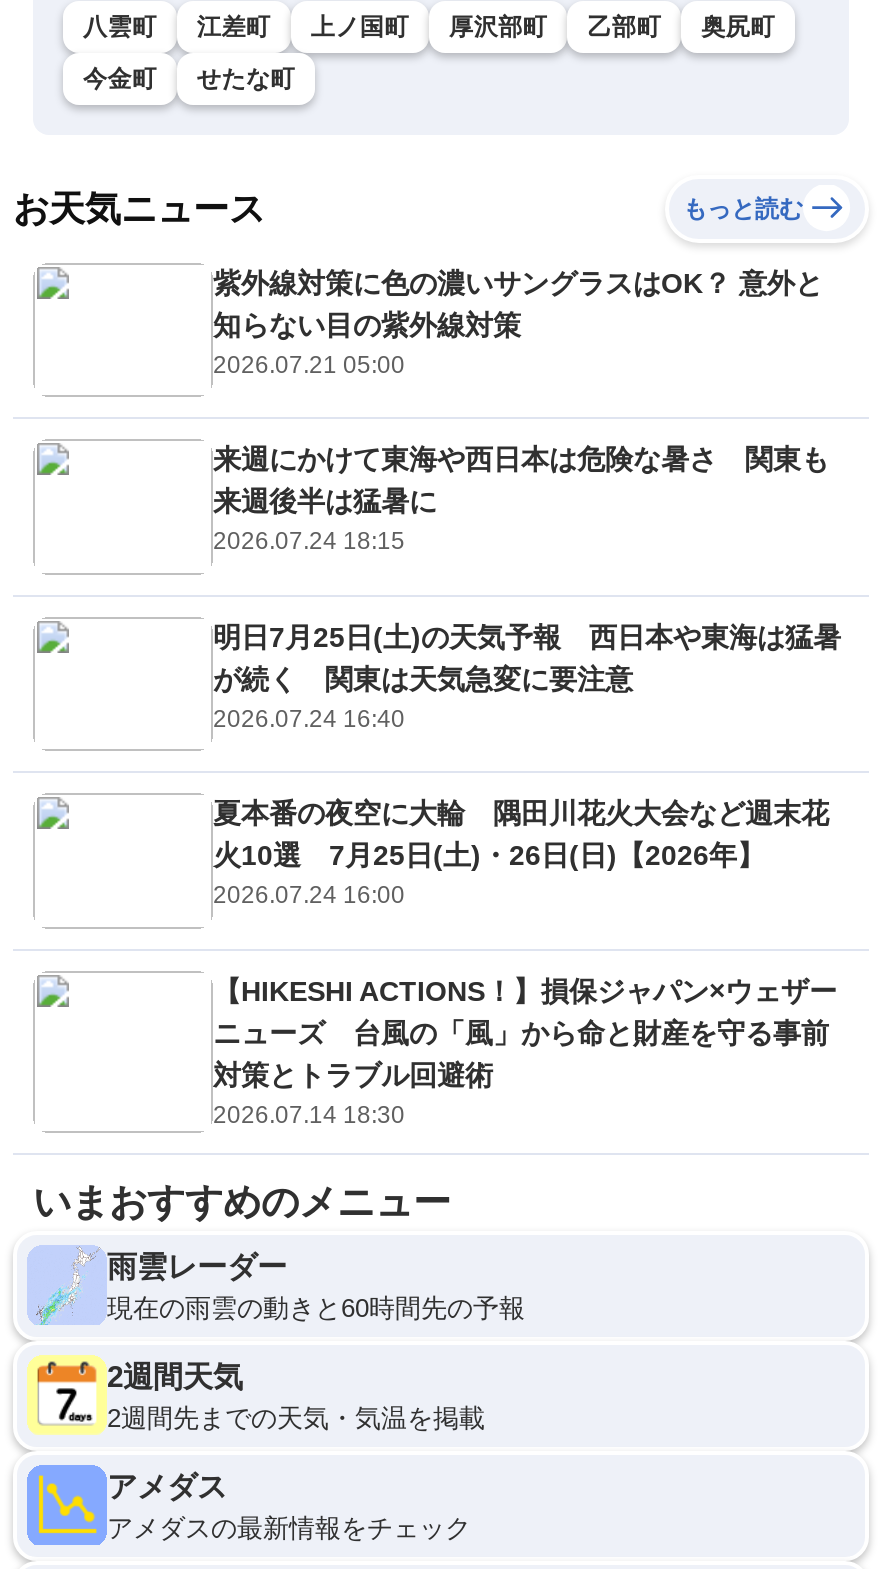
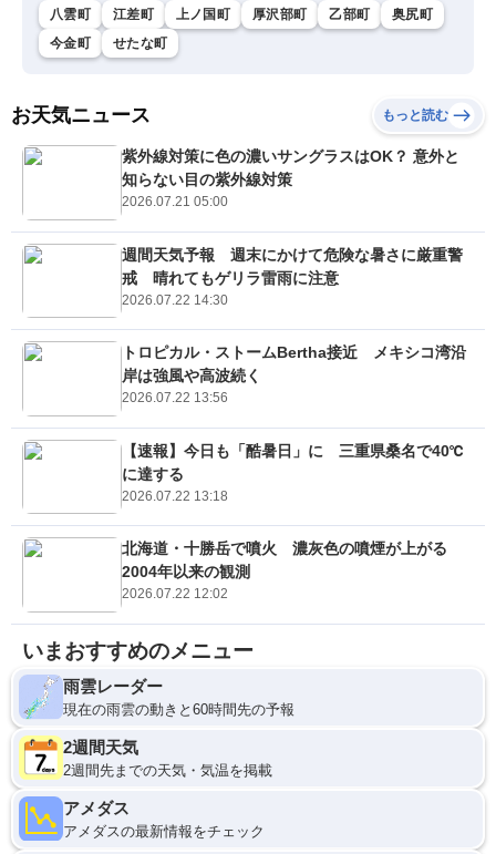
[213,443,829,555] 来週にかけて東海や西日本は危険な暑さ 関東も | 来週後半は猛暑に | 2026.07.24 18:15 -> [122,246,463,308] 週間天気予報 週末にかけて危険な暑さに厳重警 | 戒 晴れてもゲリラ雷雨に注意 | 2026.07.22 14:30
[213,620,841,732] 明日7月25日(土)の天気予報 西日本や東海は猛暑 | が続く 関東は天気急変に要注意 | 2026.07.24 16:40 -> [122,344,466,406] トロピカル・ストームBertha接近 メキシコ湾沿 | 岸は強風や高波続く | 2026.07.22 13:56
[213,797,829,909] 夏本番の夜空に大輪 隅田川花火大会など週末花 | 火10選 7月25日(土)・26日(日)【2026年】 | 2026.07.24 16:00 -> [122,442,464,504] 【速報】今日も「酷暑日」に 三重県桑名で40℃ | に達する | 2026.07.22 13:18
[213,974,837,1128] 【HIKESHI ACTIONS！】損保ジャパン×ウェザー | ニューズ 台風の「風」から命と財産を守る事前 | 対策とトラブル回避術 | 2026.07.14 18:30 -> [122,540,463,602] 北海道・十勝岳で噴火 濃灰色の噴煙が上がる | 2004年以来の観測 | 2026.07.22 12:02

